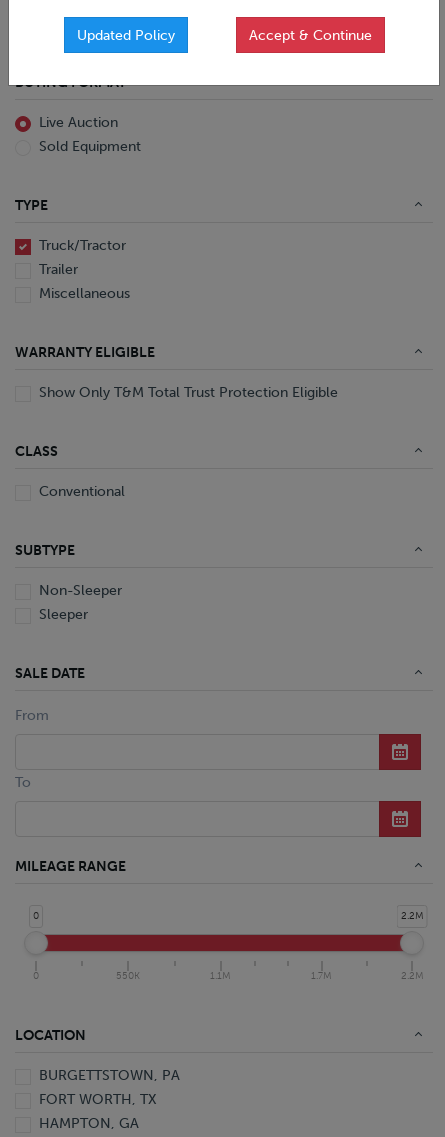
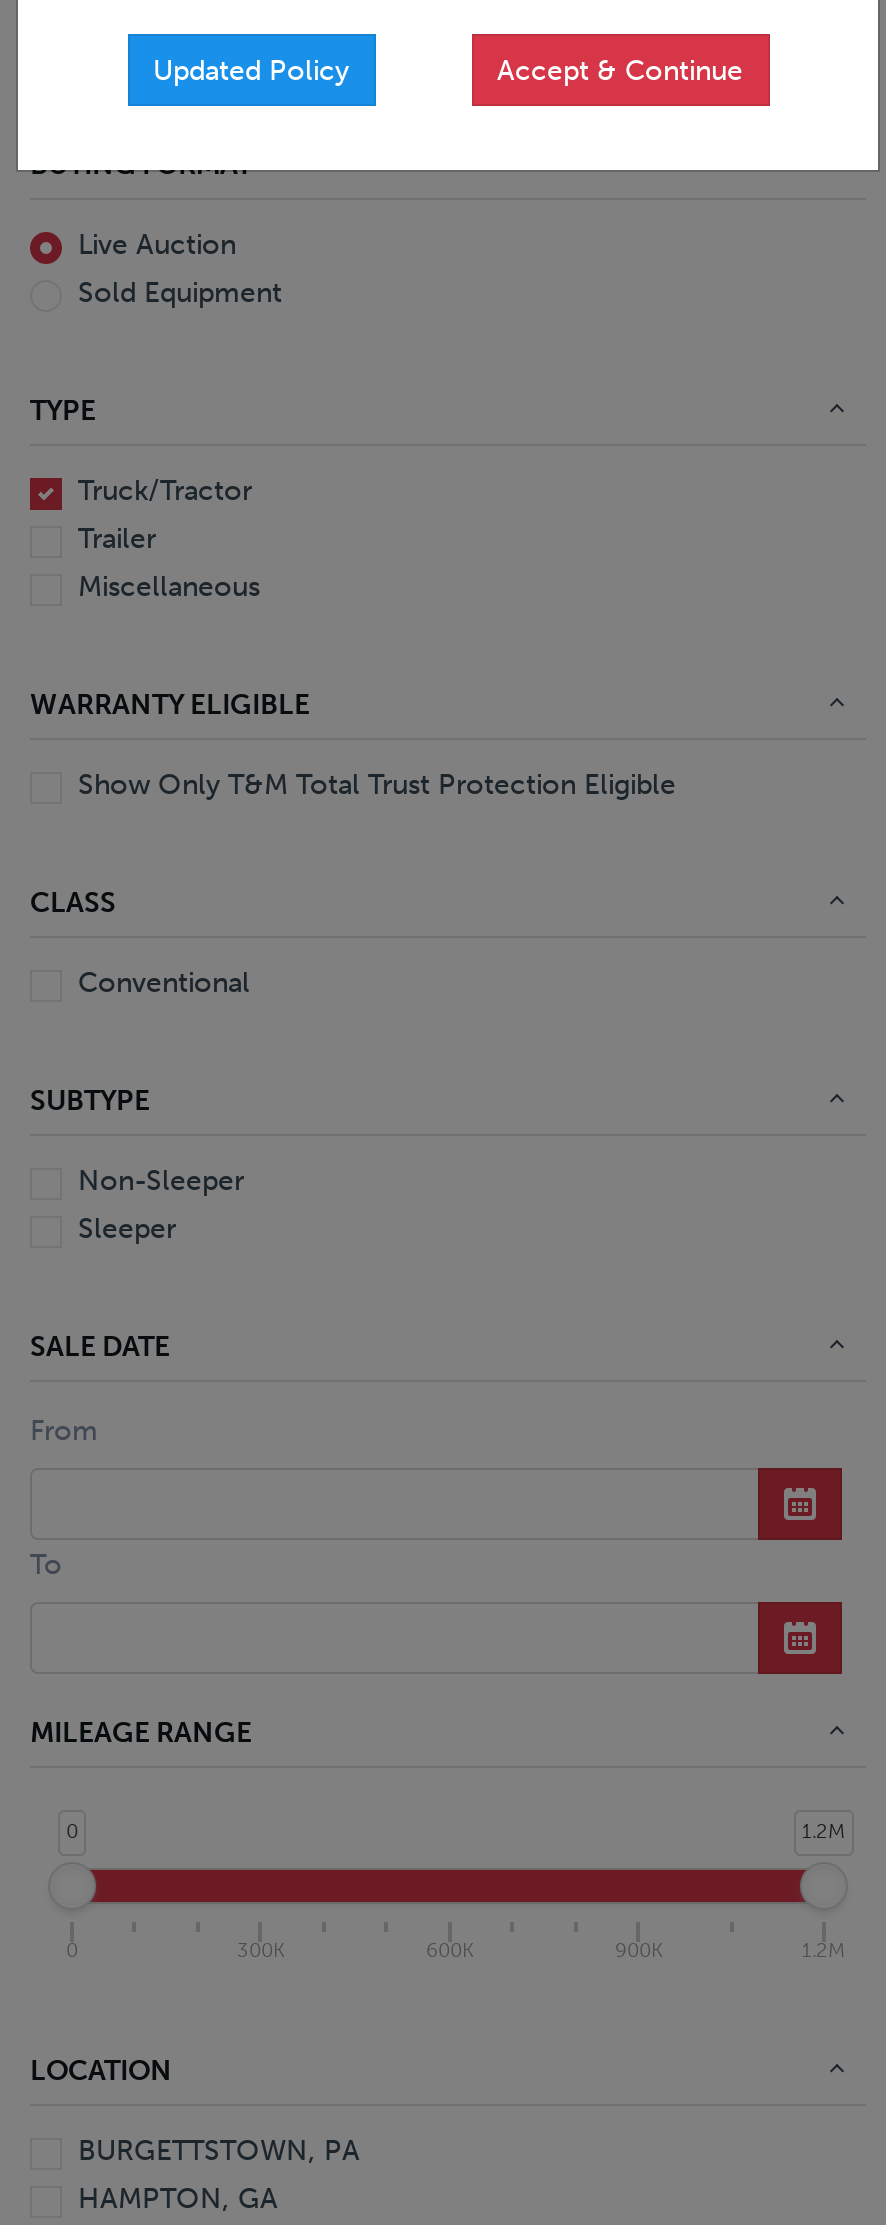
[400,910,423,922] 2.2M -> [802,1819,846,1843] 1.2M
[116,969,423,981] 550K | 1.1M | 1.7M | 2.2M -> [237,1939,846,1963] 300K | 600K | 900K | 1.2M
[39,1091,157,1108] FORT WORTH, TX -> none

